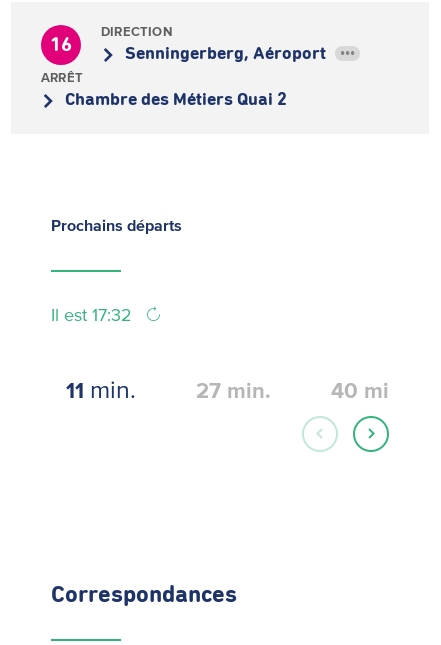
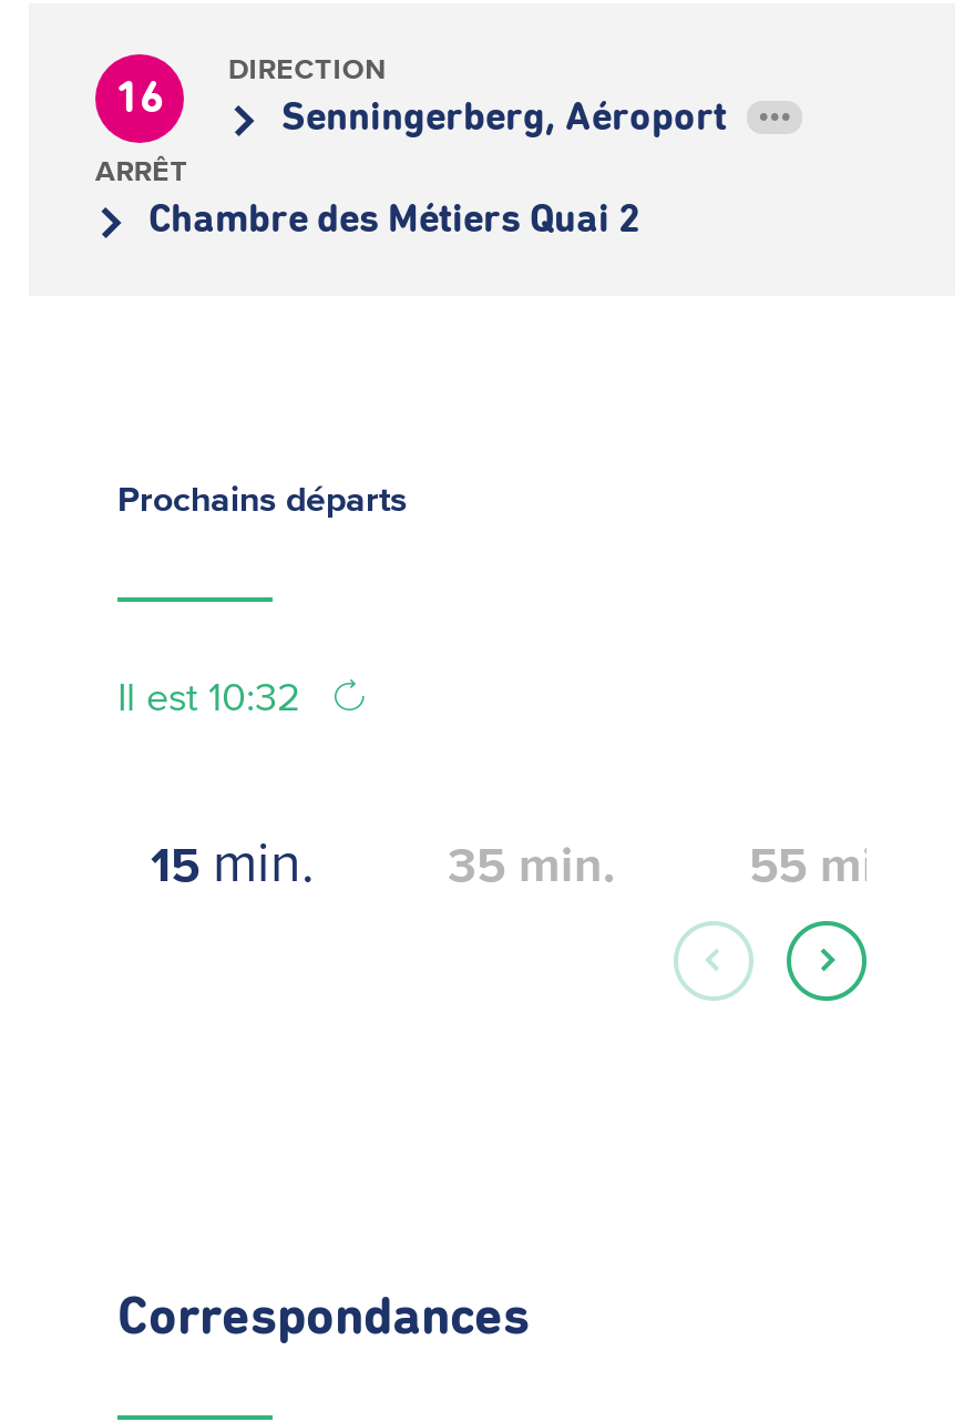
[51,305,137,325] Il est 17:32 -> [117,675,312,719] Il est 10:32
[66,375,136,403] 11 min. -> [151,830,315,892] 15 min.
[196,378,271,402] 27 min. -> [448,837,616,890] 35 min.
[331,378,408,402] 40 min. -> [749,837,917,890] 55 min.

